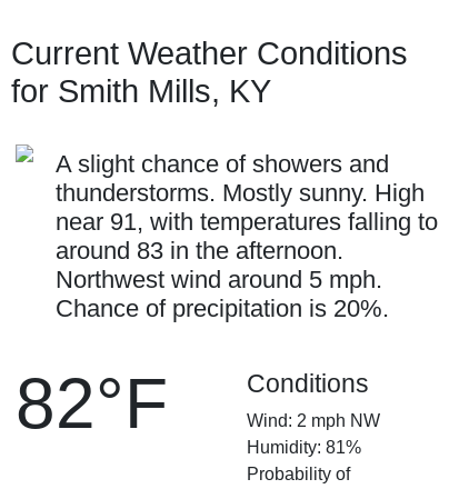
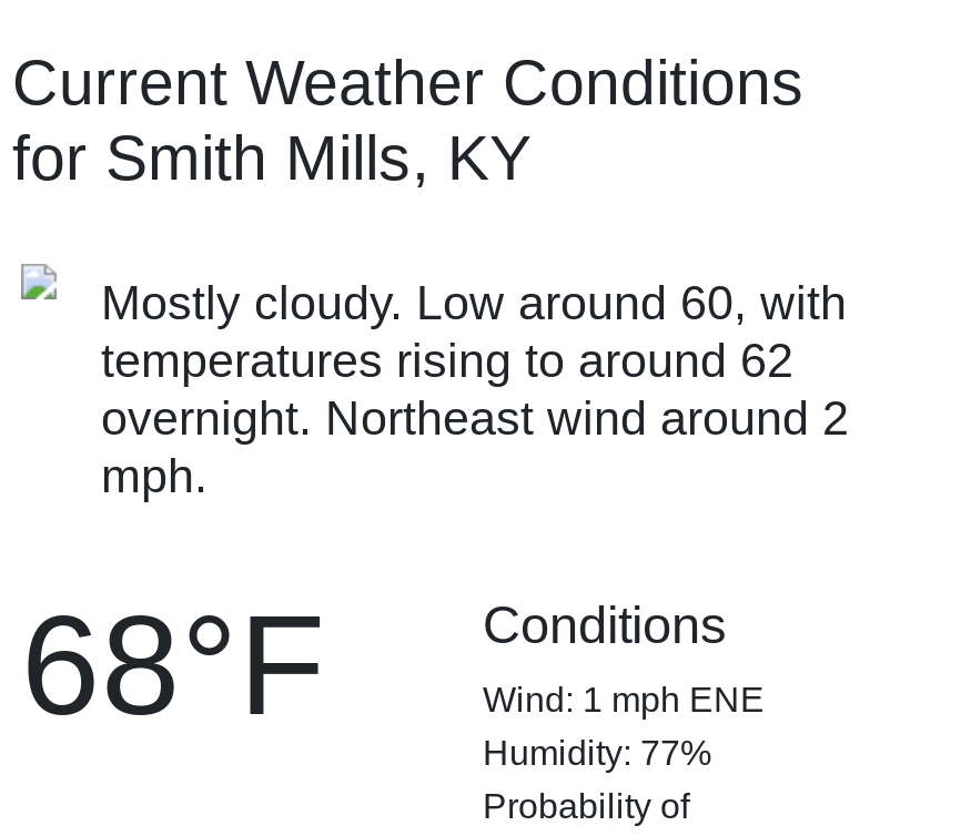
[56,150,438,322] A slight chance of showers and | thunderstorms. Mostly sunny. High | near 91, with temperatures falling to | around 83 in the afternoon. | Northwest wind around 5 mph. | Chance of precipitation is 20%. -> [101,275,849,503] Mostly cloudy. Low around 60, with | temperatures rising to around 62 | overnight. Northeast wind around 2 | mph.
[16,363,168,443] 82°F -> [21,585,325,745] 68°F
[247,411,380,430] Wind: 2 mph NW -> [483,681,765,718] Wind: 1 mph ENE
[247,438,361,457] Humidity: 81% -> [483,734,711,772] Humidity: 77%

